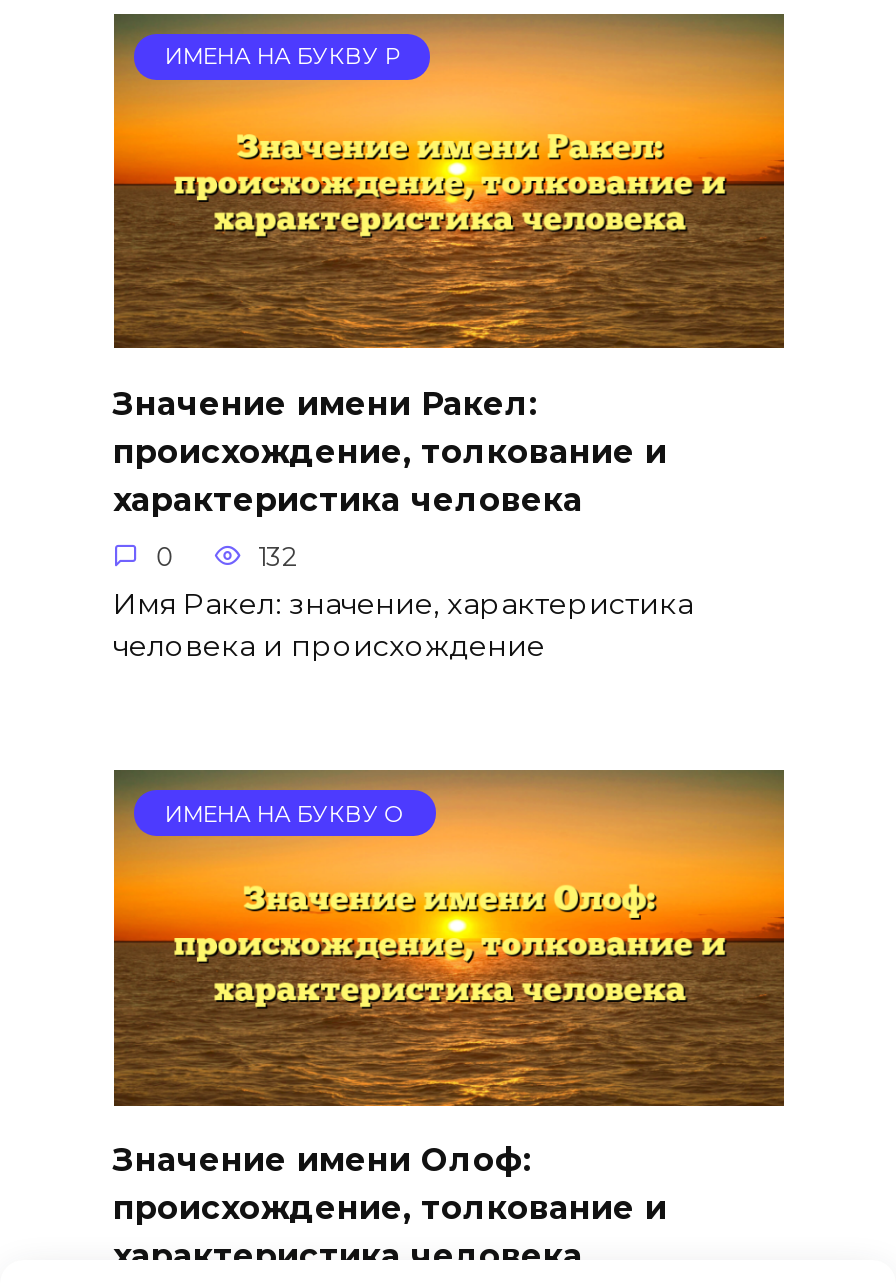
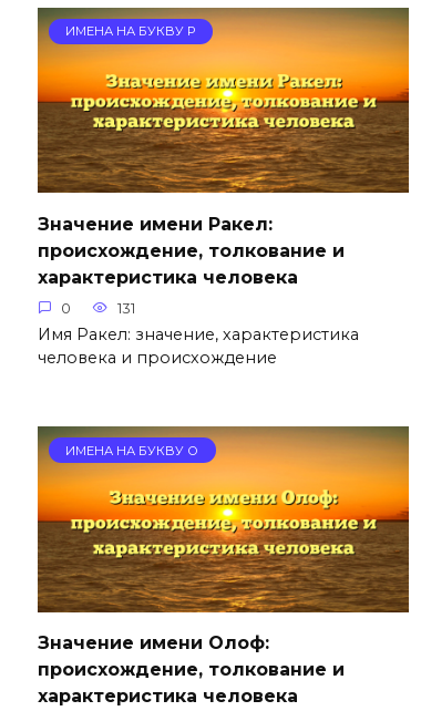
[258,542,296,572] 132 -> [117,300,135,317] 131

